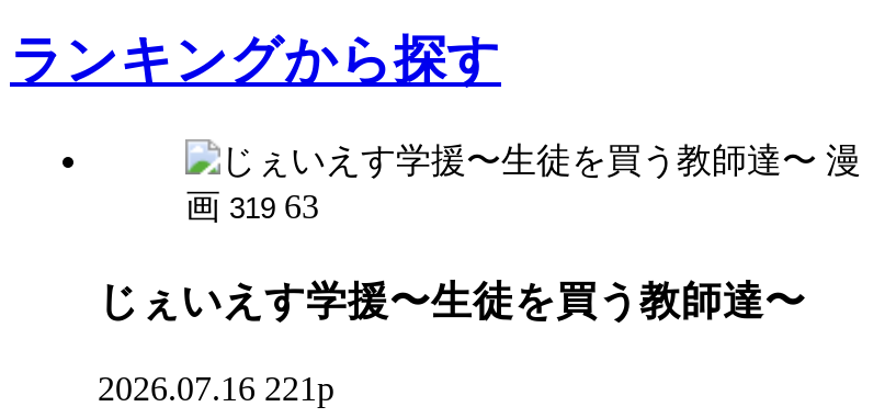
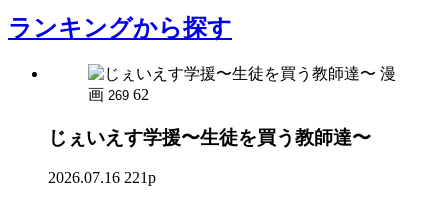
[185,188,319,225] 画 319 63 -> [88,86,149,103] 画 269 62

